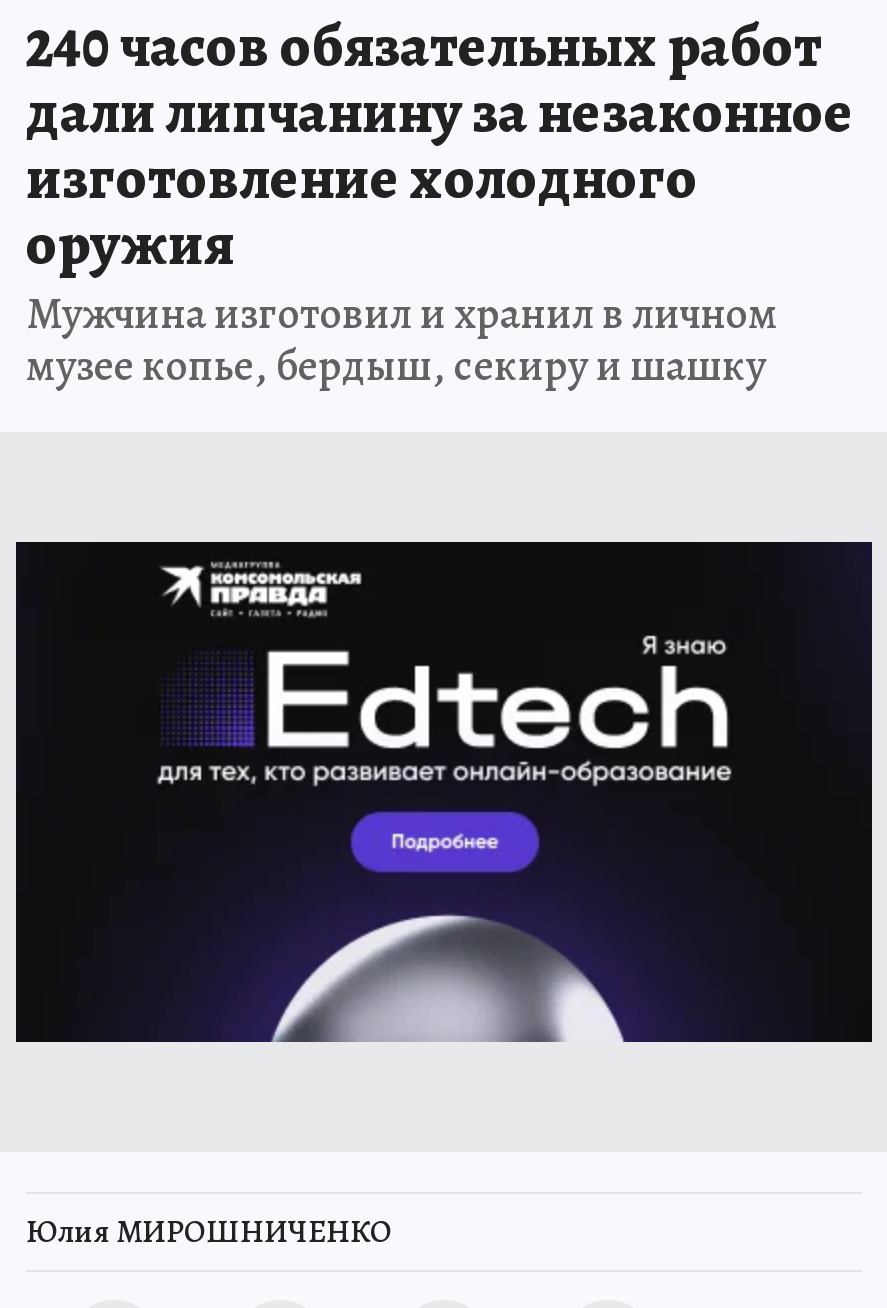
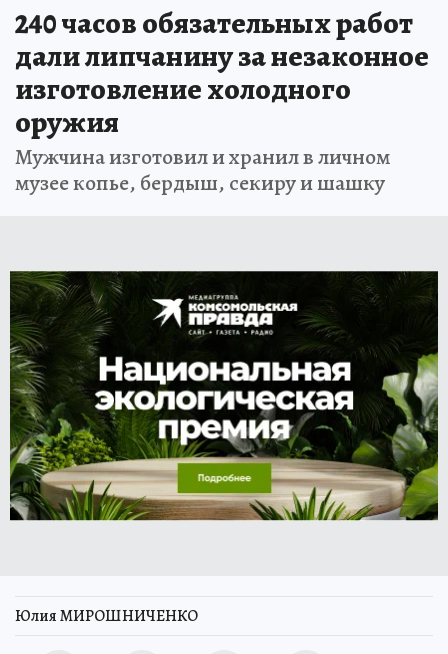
[14,540,874,1044] [image] -> [9,271,439,521] [image]

